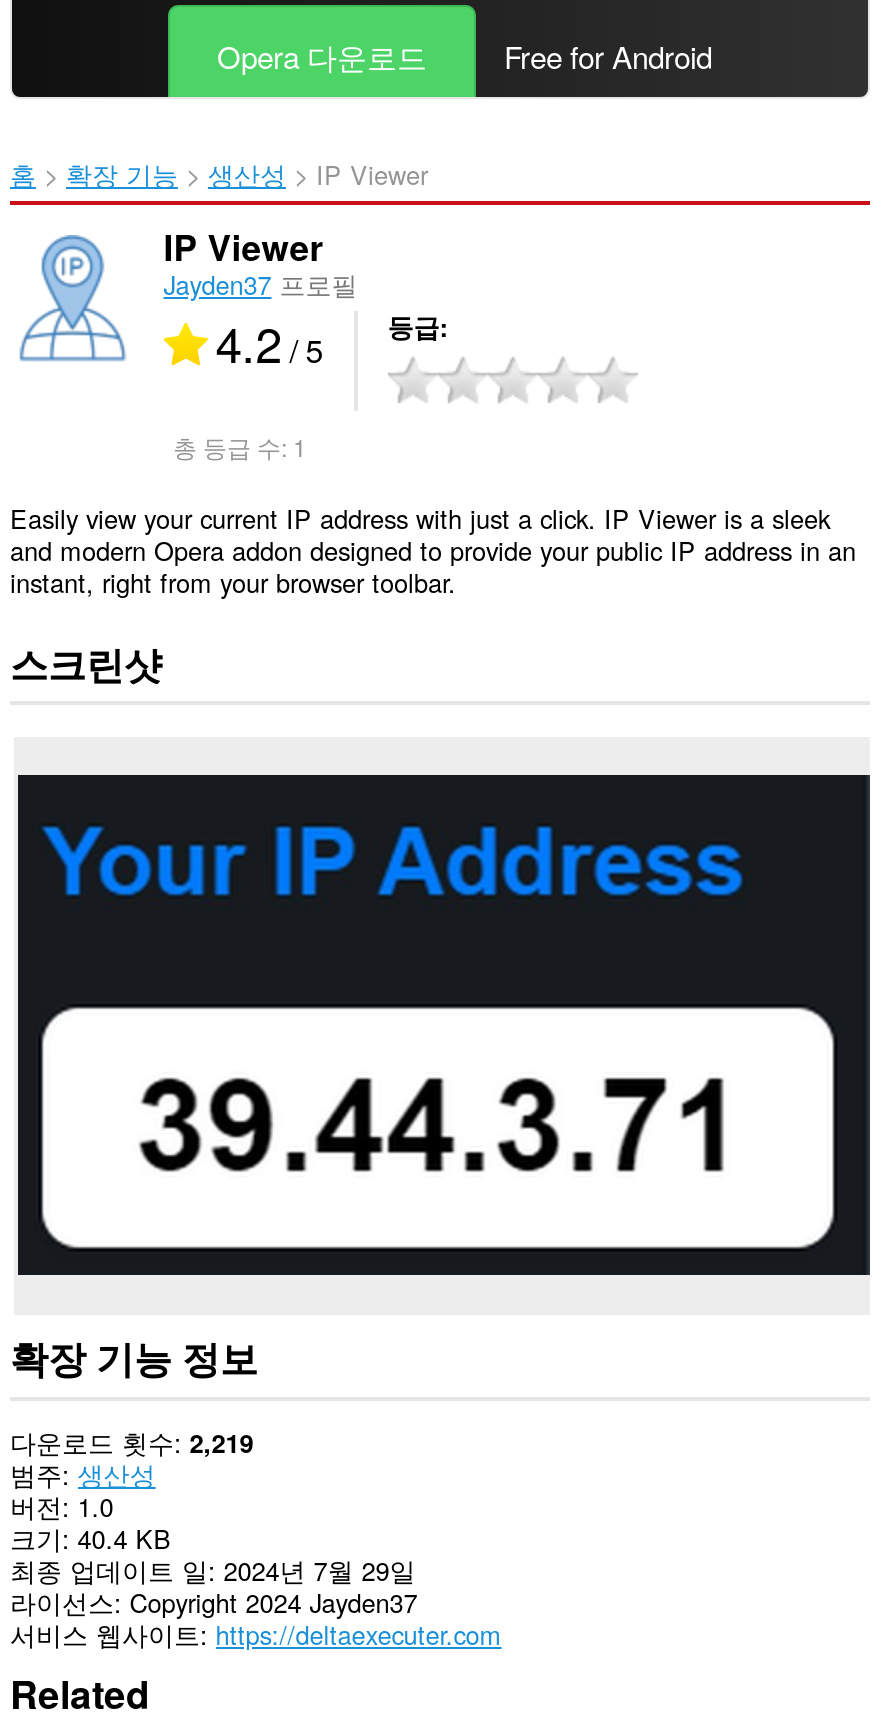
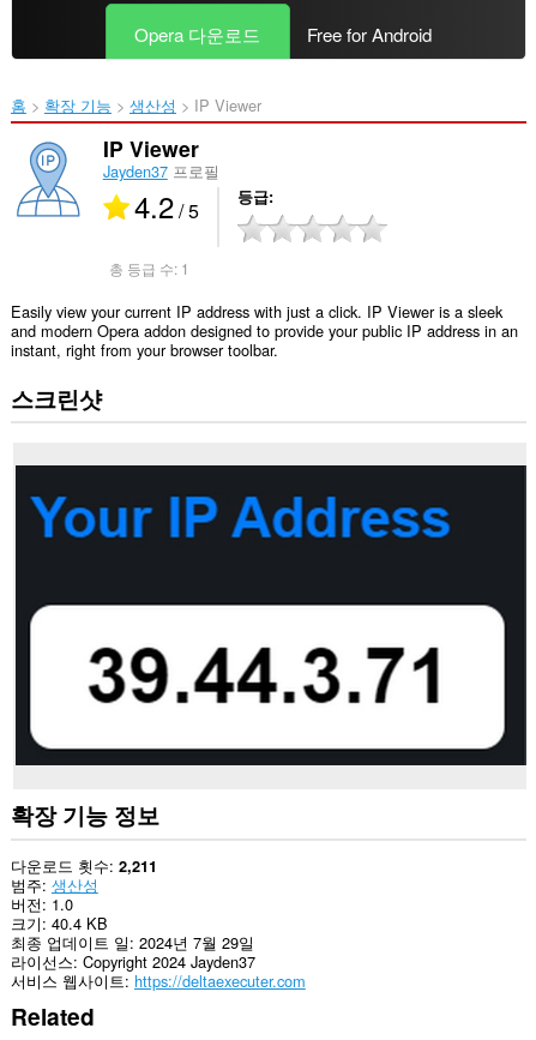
[10,1422,254,1460] 다운로드 횟수 2,219 -> [11,854,157,876] 다운로드 횟수 2,211

